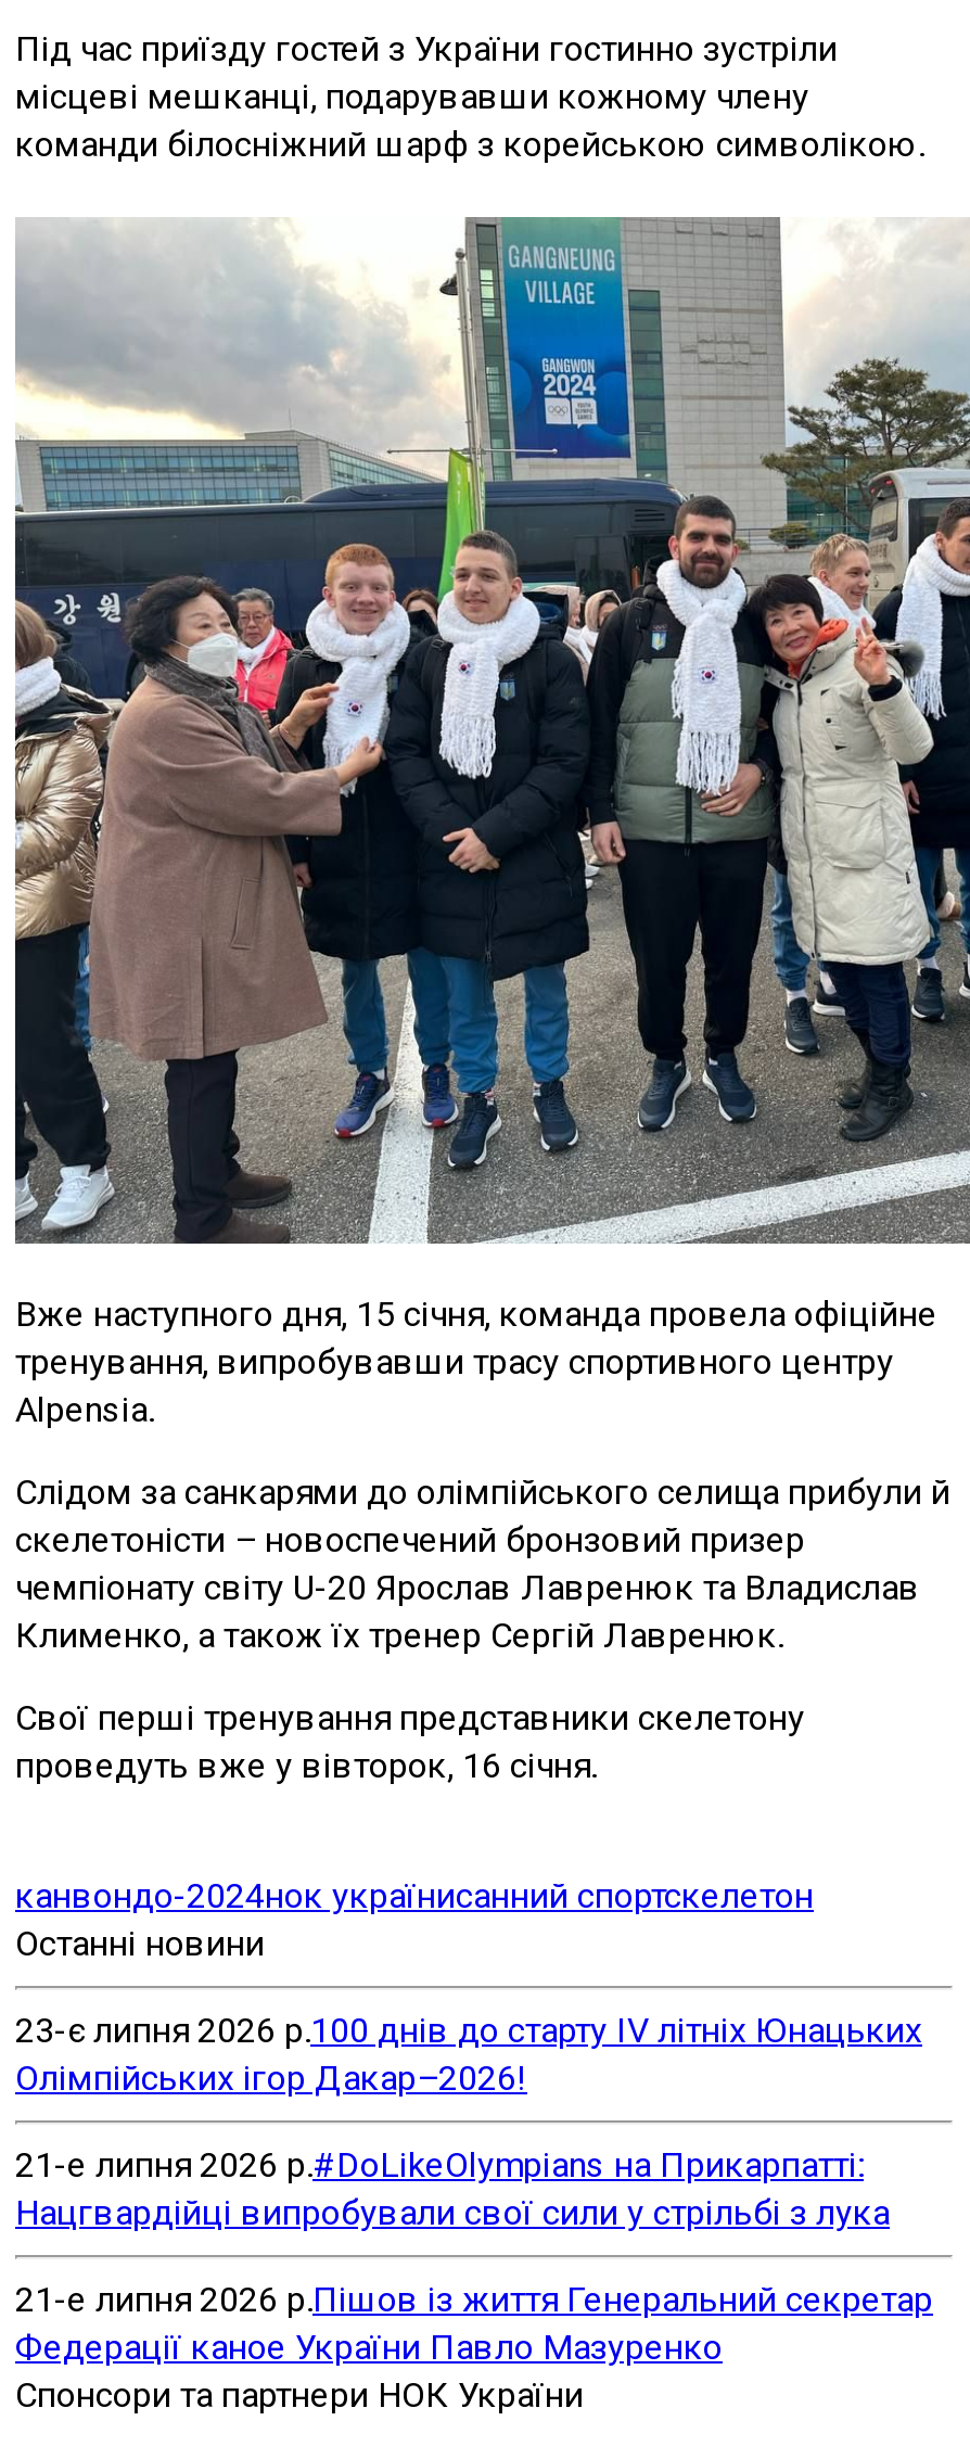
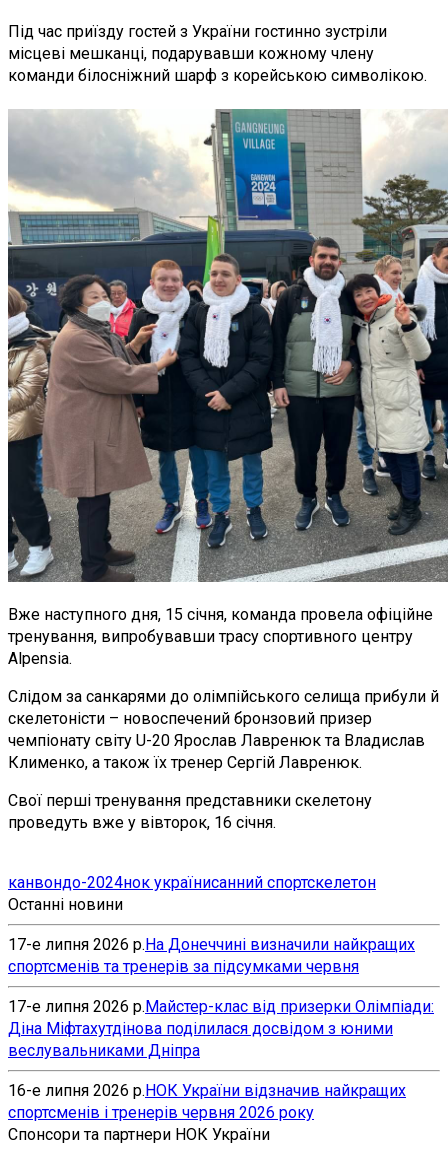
[15,2009,922,2098] 23-є липня 2026 р.100 днів до старту IV літніх Юнацьких | Олімпійських ігор Дакар–2026! -> [8,935,415,976] 17-е липня 2026 р.На Донеччині визначили найкращих | спортсменів та тренерів за підсумками червня
[15,2144,890,2233] 21-е липня 2026 р.#DoLikeOlympians на Прикарпатті: | Нацгвардійці випробували свої сили у стрільбі з лука -> [8,997,434,1060] 17-е липня 2026 р. Майстер-клас від призерки Олімпіади: | Діна Міфтахутдінова поділилася досвідом з юними | веслувальниками Дніпра
[15,2278,933,2367] 21-е липня 2026 р.Пішов із життя Генеральний секретар | Федерації каное України Павло Мазуренко -> [8,1081,406,1122] 16-е липня 2026 р.НОК України відзначив найкращих | спортсменів і тренерів червня 2026 року

